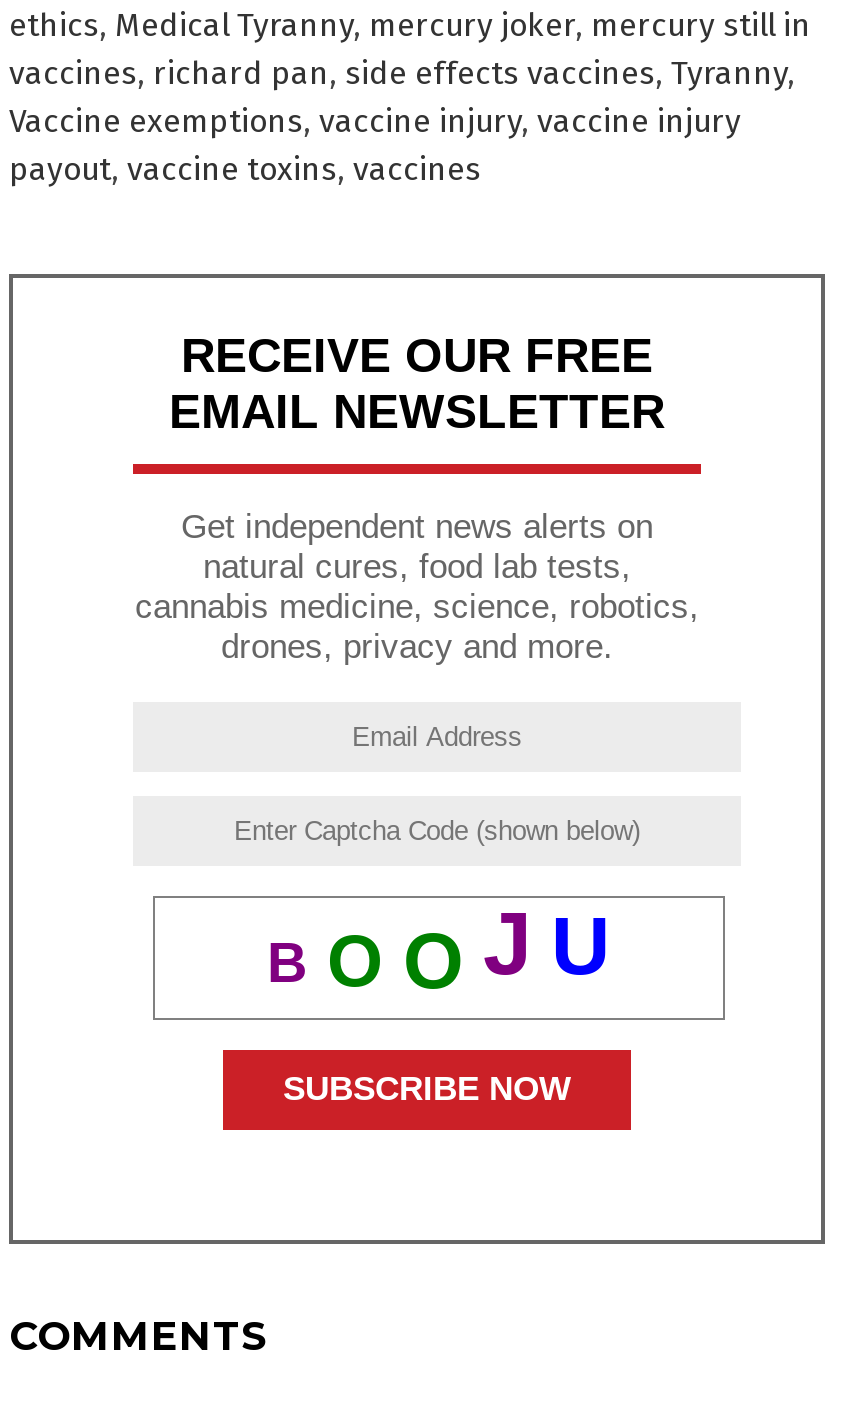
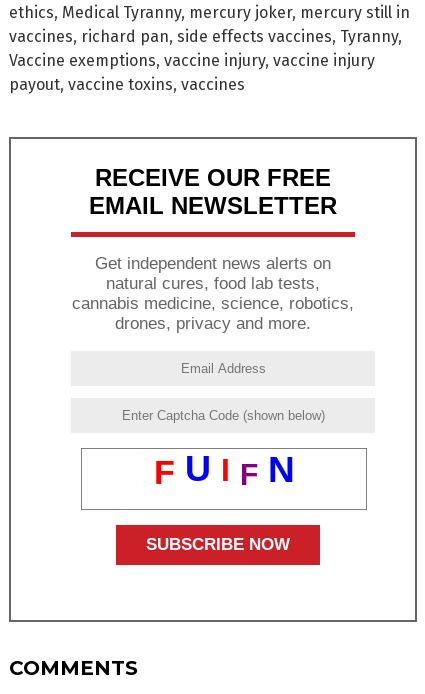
[267,895,611,1005] B O O J U -> [153,448,294,491] F U I F N

